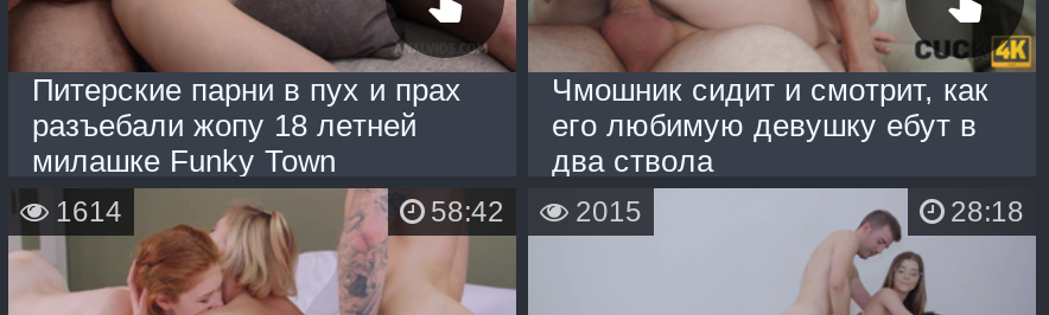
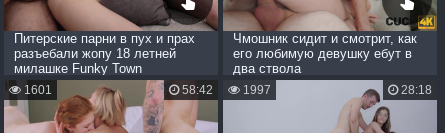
[49,197,122,230] 1614 -> [21,83,52,97] 1601
[424,197,642,230] 58:42 2015 -> [179,83,271,97] 58:42 1997

